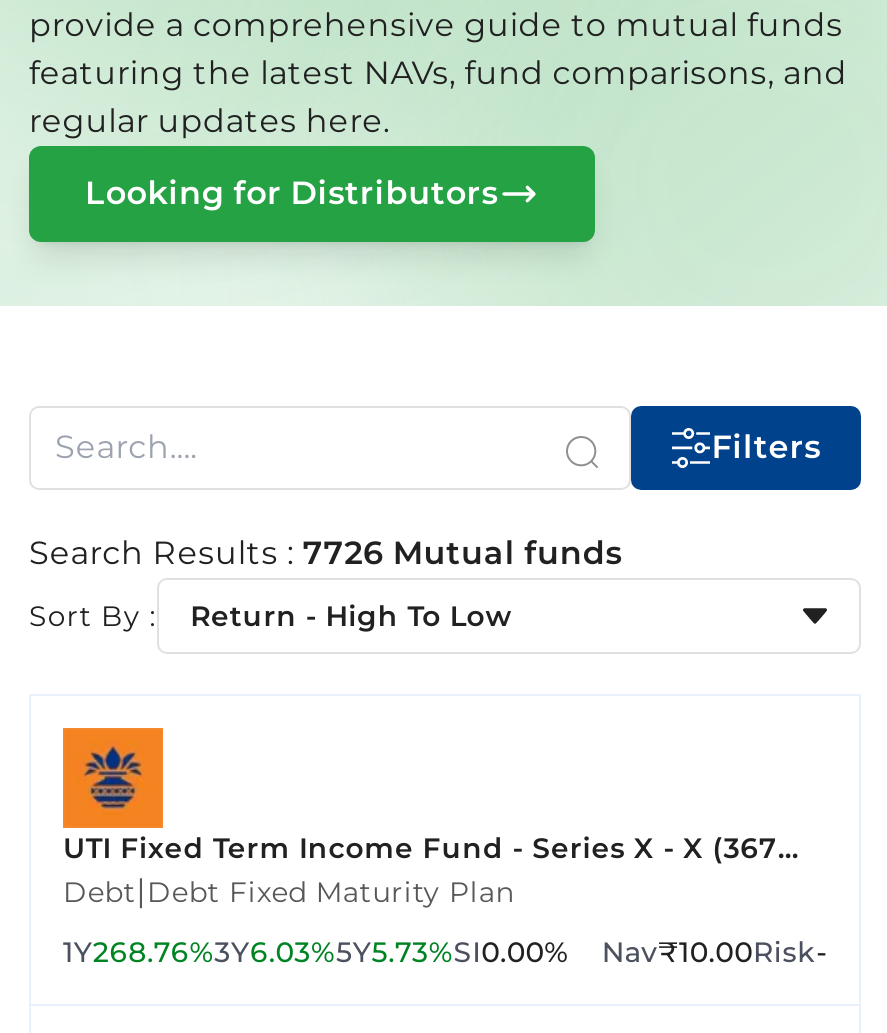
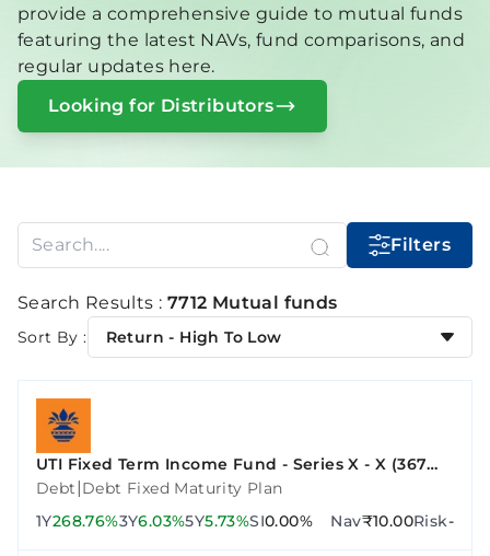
[29,534,622,572] Search Results : 7726 Mutual funds -> [17,292,338,313] Search Results : 7712 Mutual funds

